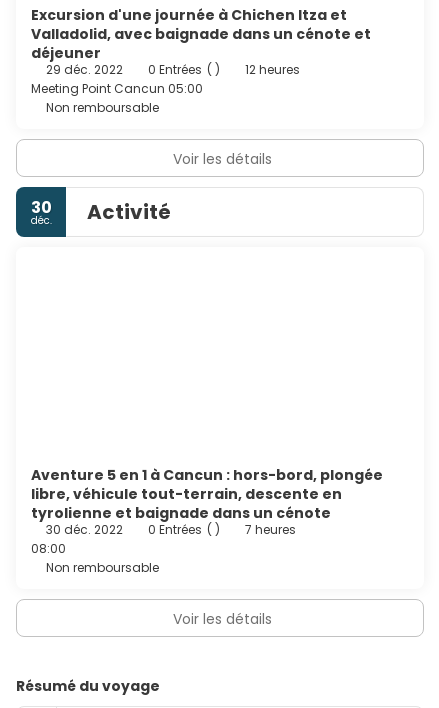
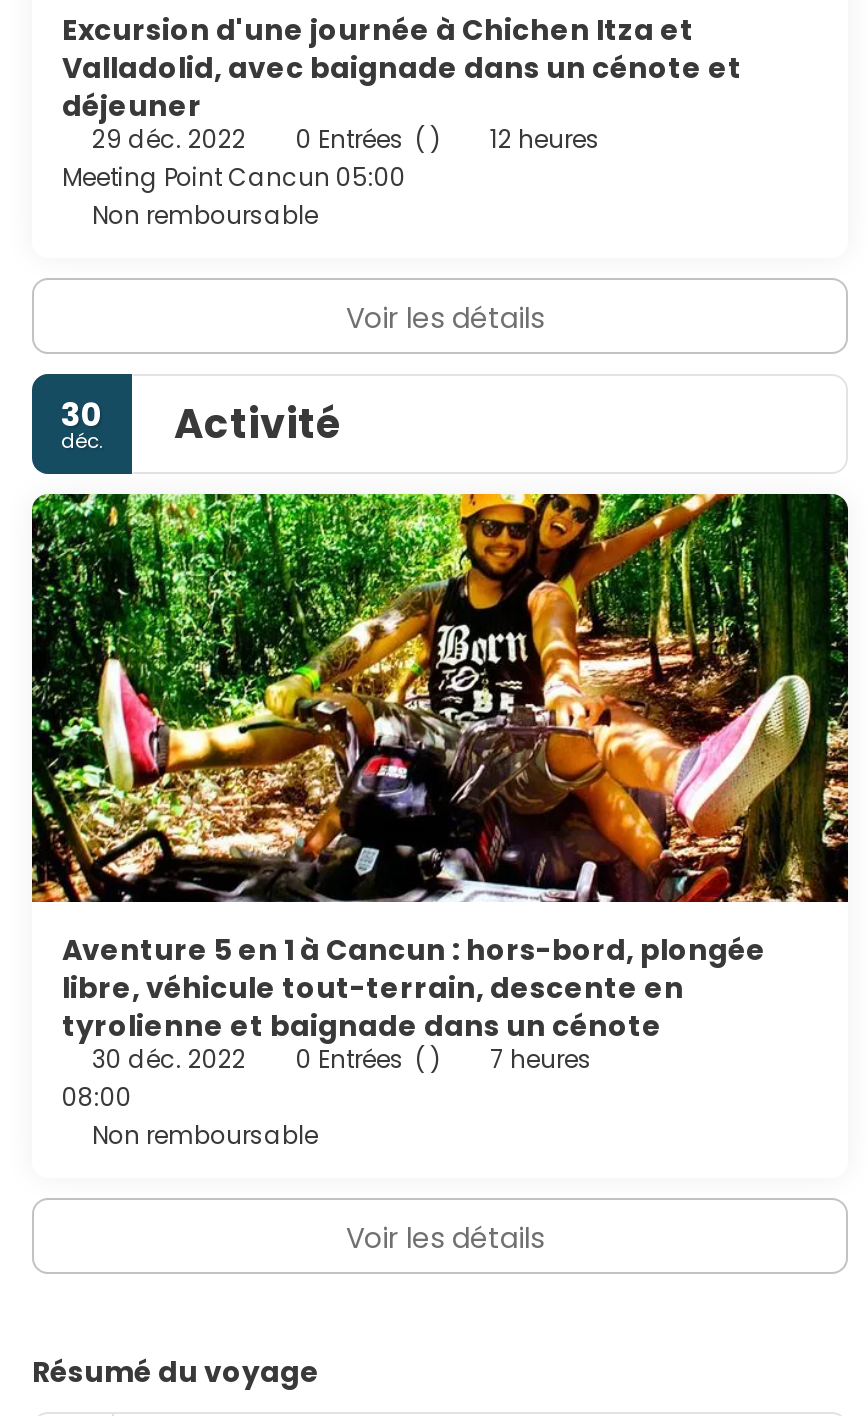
none -> [30,492,850,904] [image]

